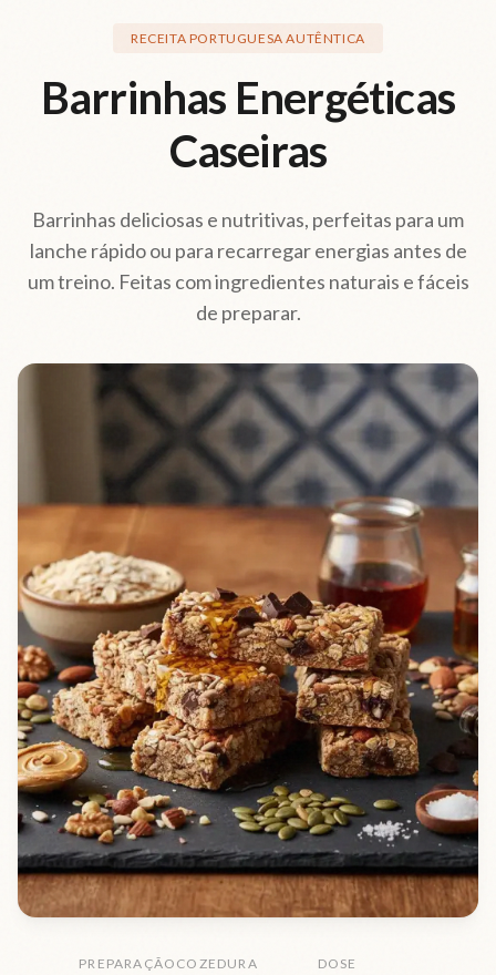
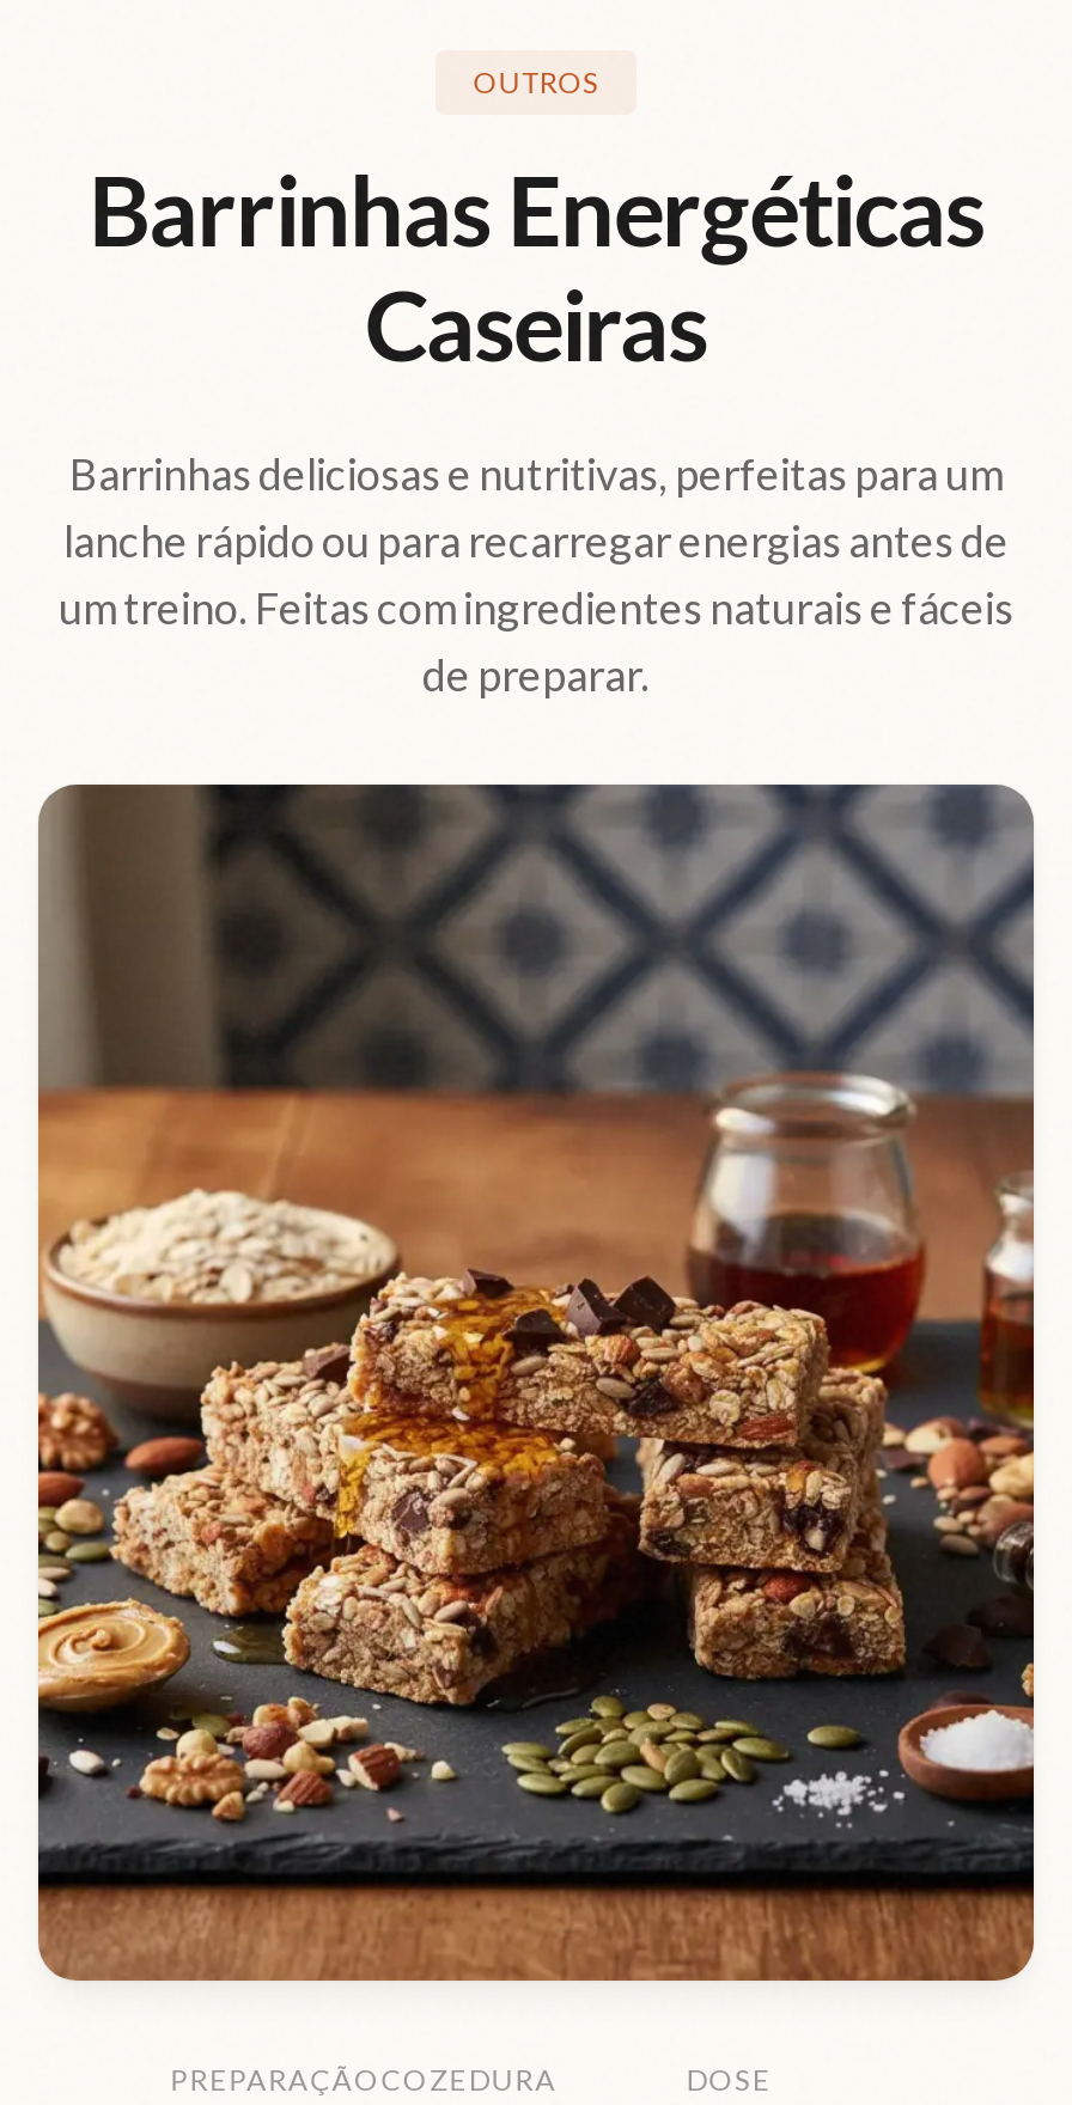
[131,30,365,47] RECEITA PORTUGUESA AUTÊNTICA -> [473,65,599,100] OUTROS

